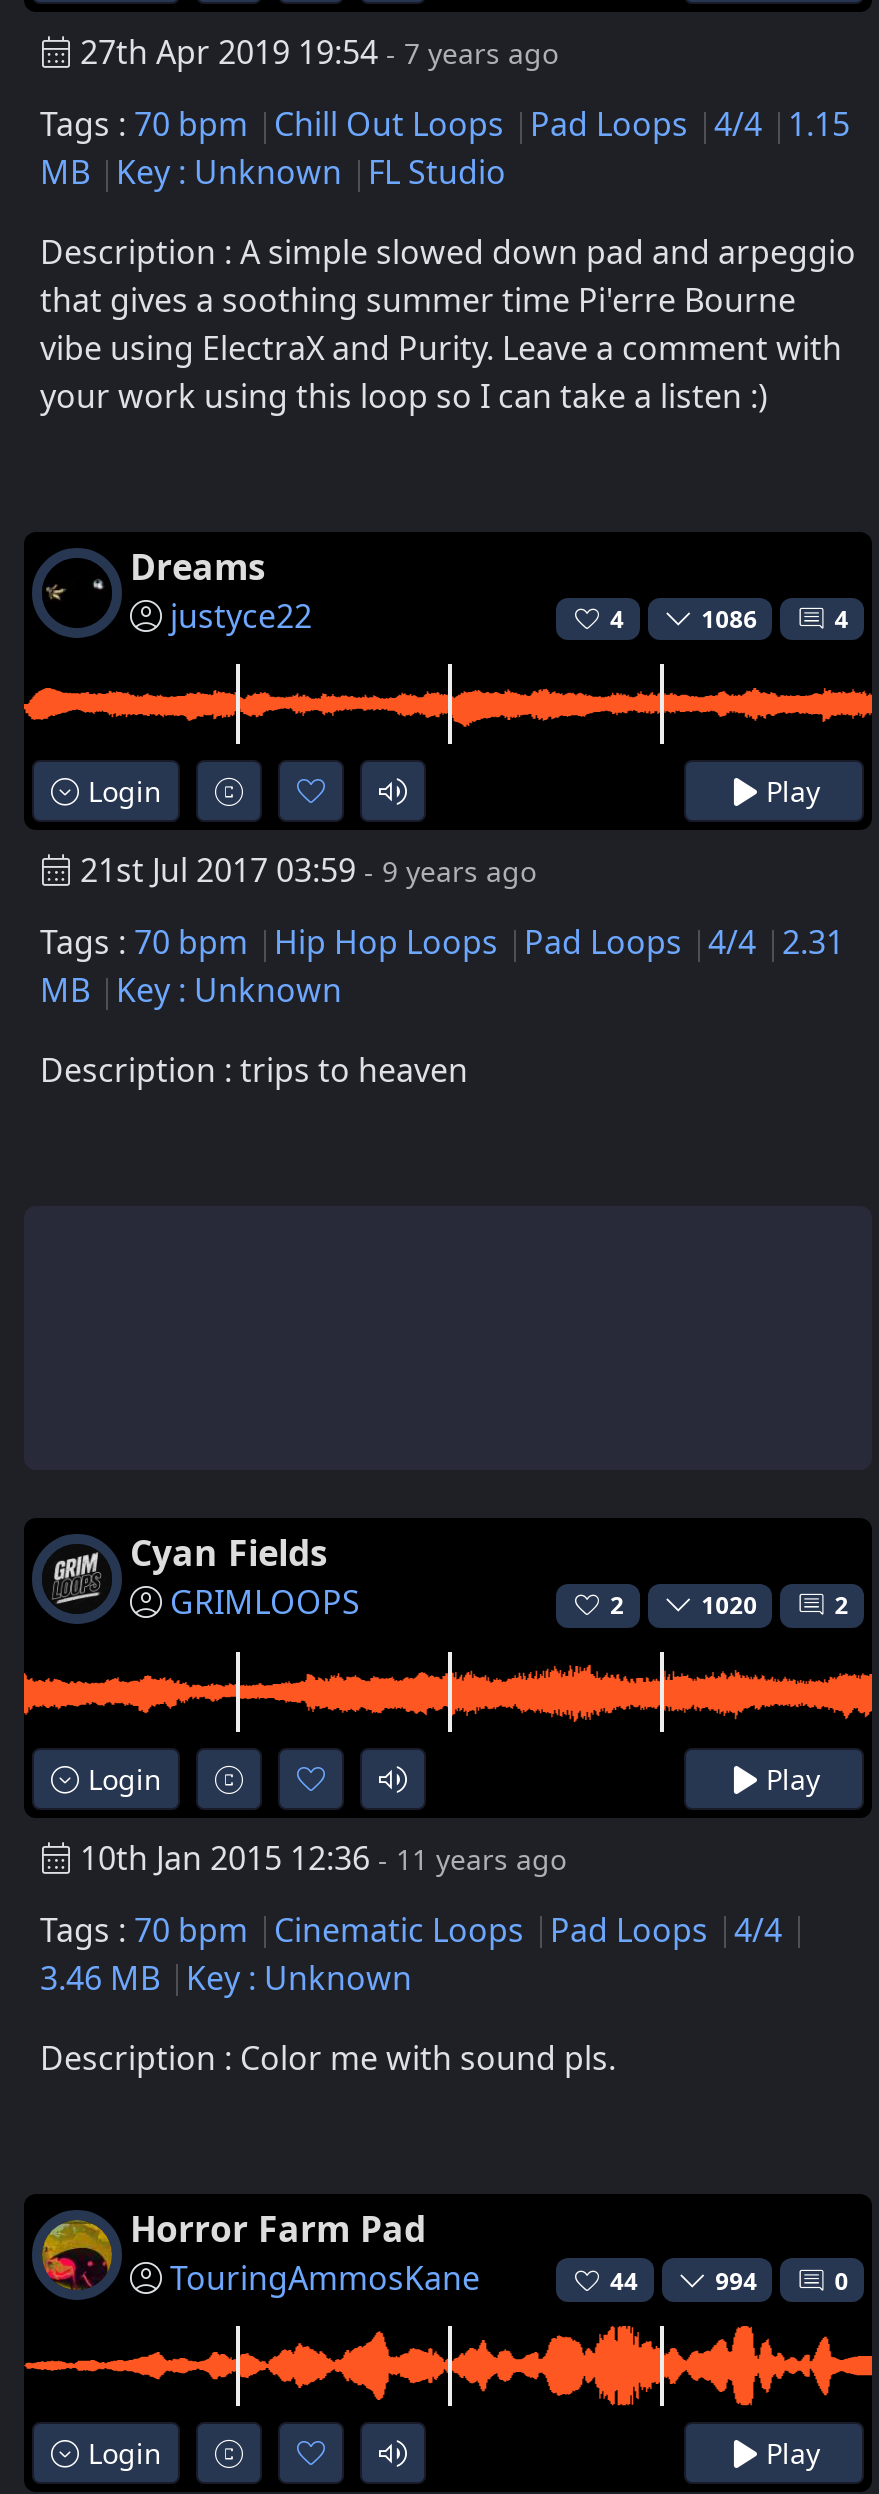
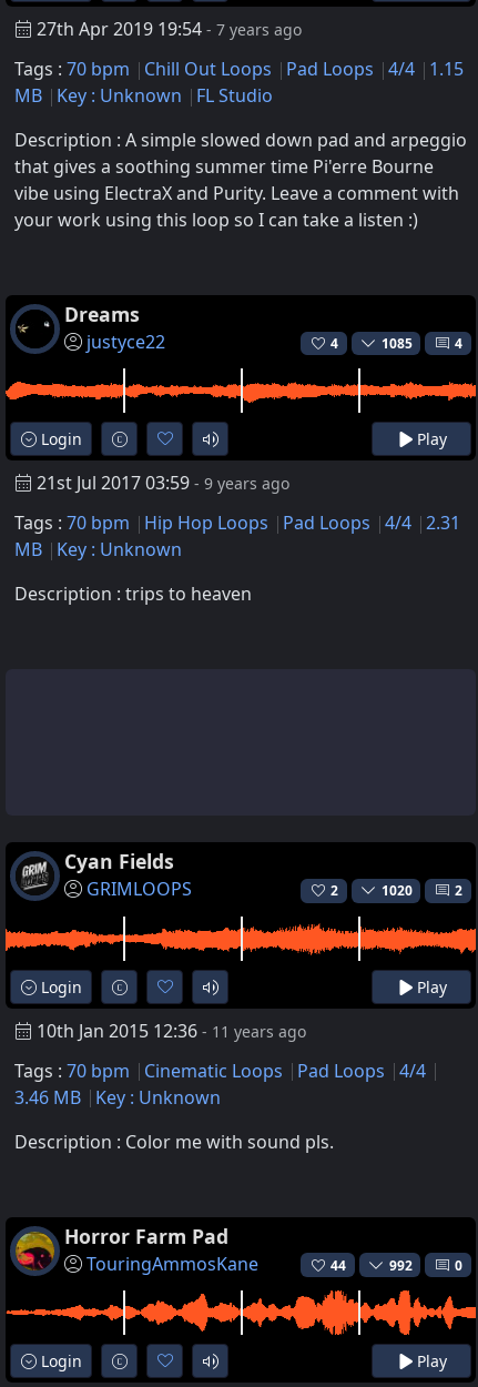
[701,602,757,636] 1086 -> [381,334,412,353] 1085
[715,2263,757,2297] 994 -> [389,1256,412,1274] 992

